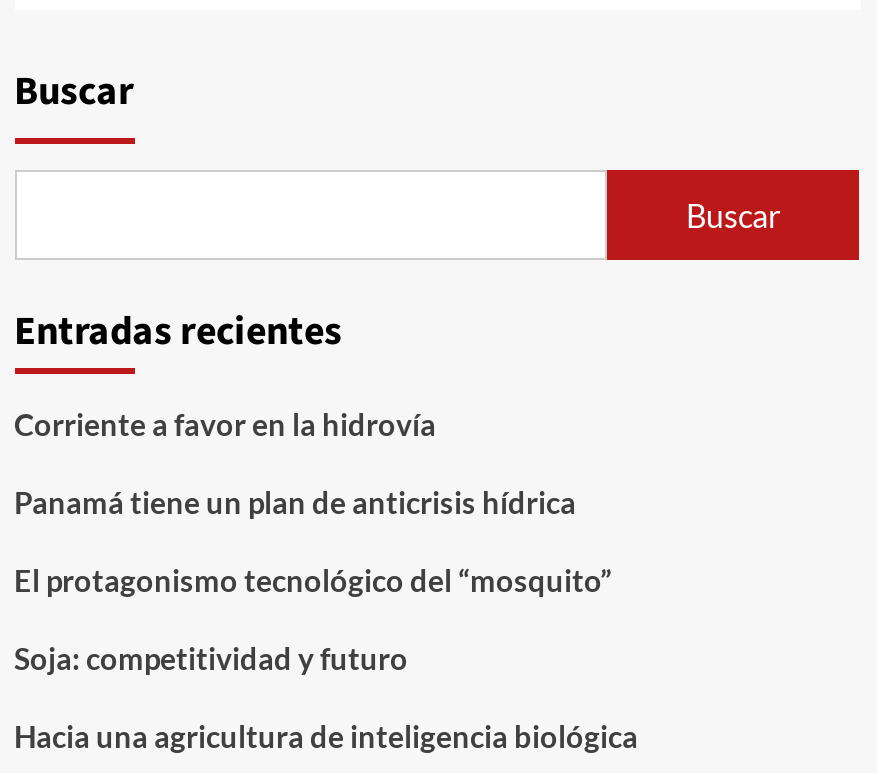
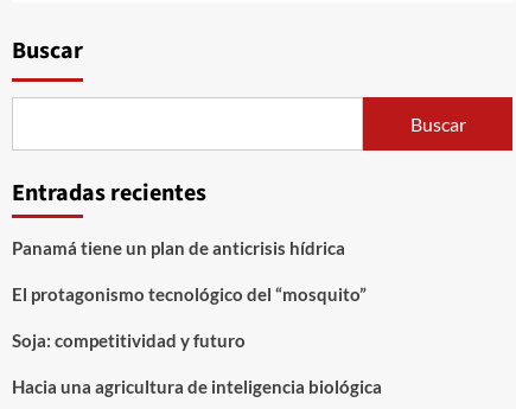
[14,406,436,442] Corriente a favor en la hidrovía -> none

